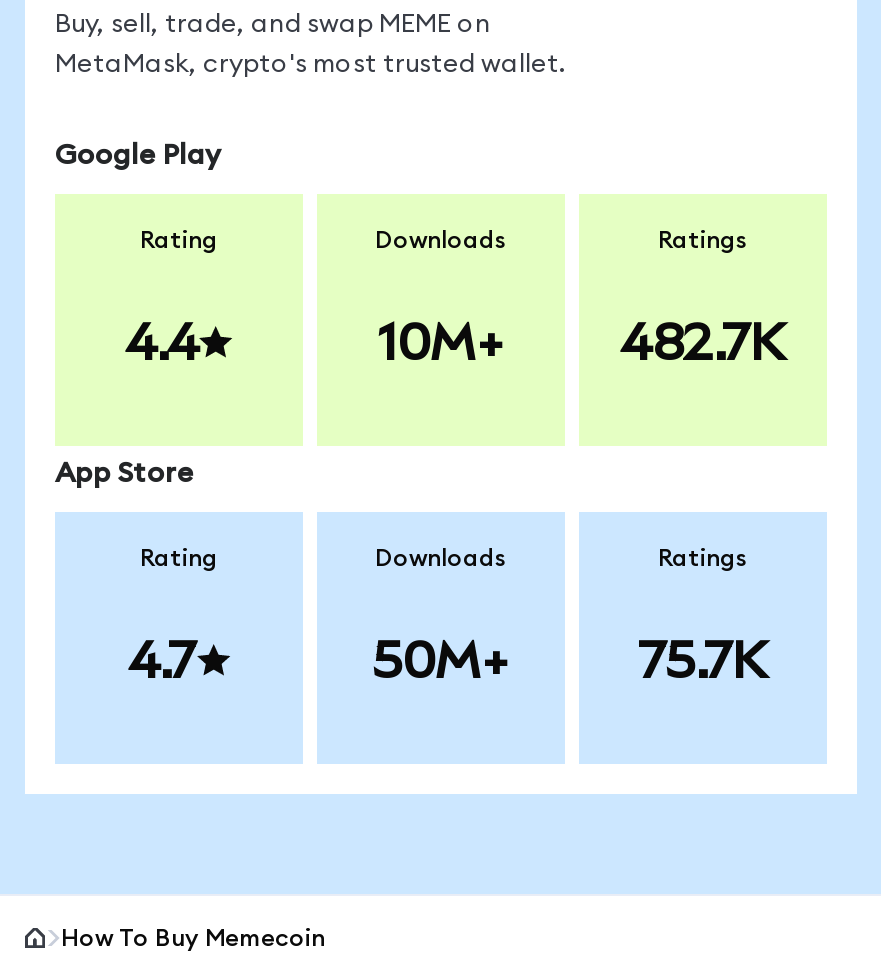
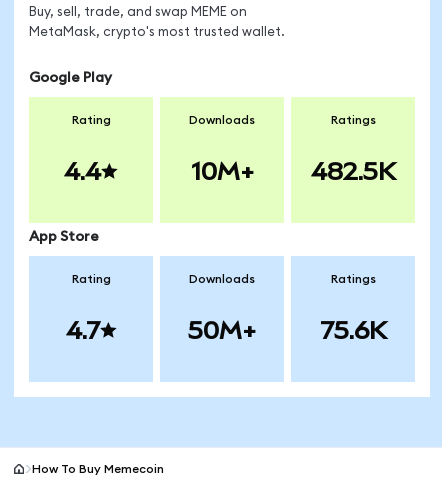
[620,314,786,370] 482.7K -> [310,157,395,185] 482.5K
[638,632,768,688] 75.7K -> [319,316,386,344] 75.6K

